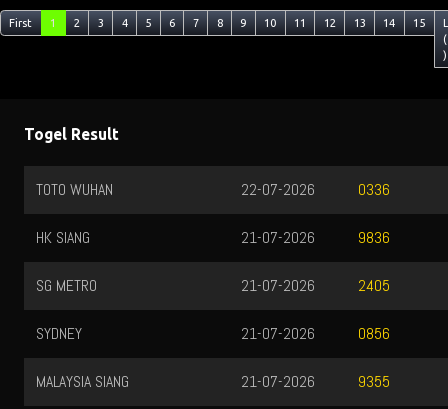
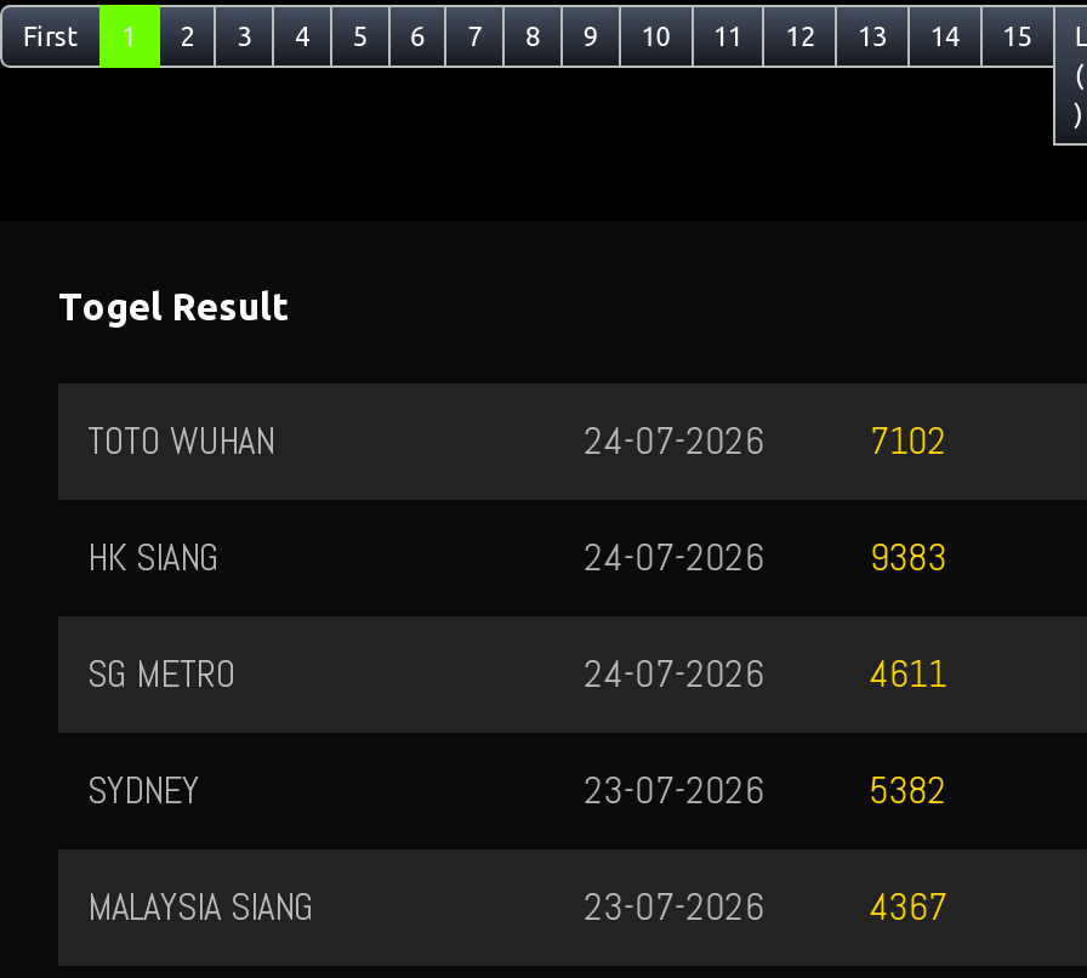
[241,180,315,200] 22-07-2026 -> [584,416,764,465] 24-07-2026
[358,180,390,200] 0336 -> [869,418,947,466] 7102
[241,228,315,248] 21-07-2026 -> [584,533,764,581] 24-07-2026
[358,228,390,248] 9836 -> [869,534,947,583] 9383
[241,276,315,296] 21-07-2026 -> [584,649,764,698] 24-07-2026
[358,276,390,296] 2405 -> [869,651,947,699] 4611
[241,324,315,344] 21-07-2026 -> [584,766,764,814] 23-07-2026
[358,324,390,344] 0856 -> [869,767,947,816] 5382
[241,372,315,392] 21-07-2026 -> [584,882,764,931] 23-07-2026
[358,372,390,392] 9355 -> [869,884,947,932] 4367

